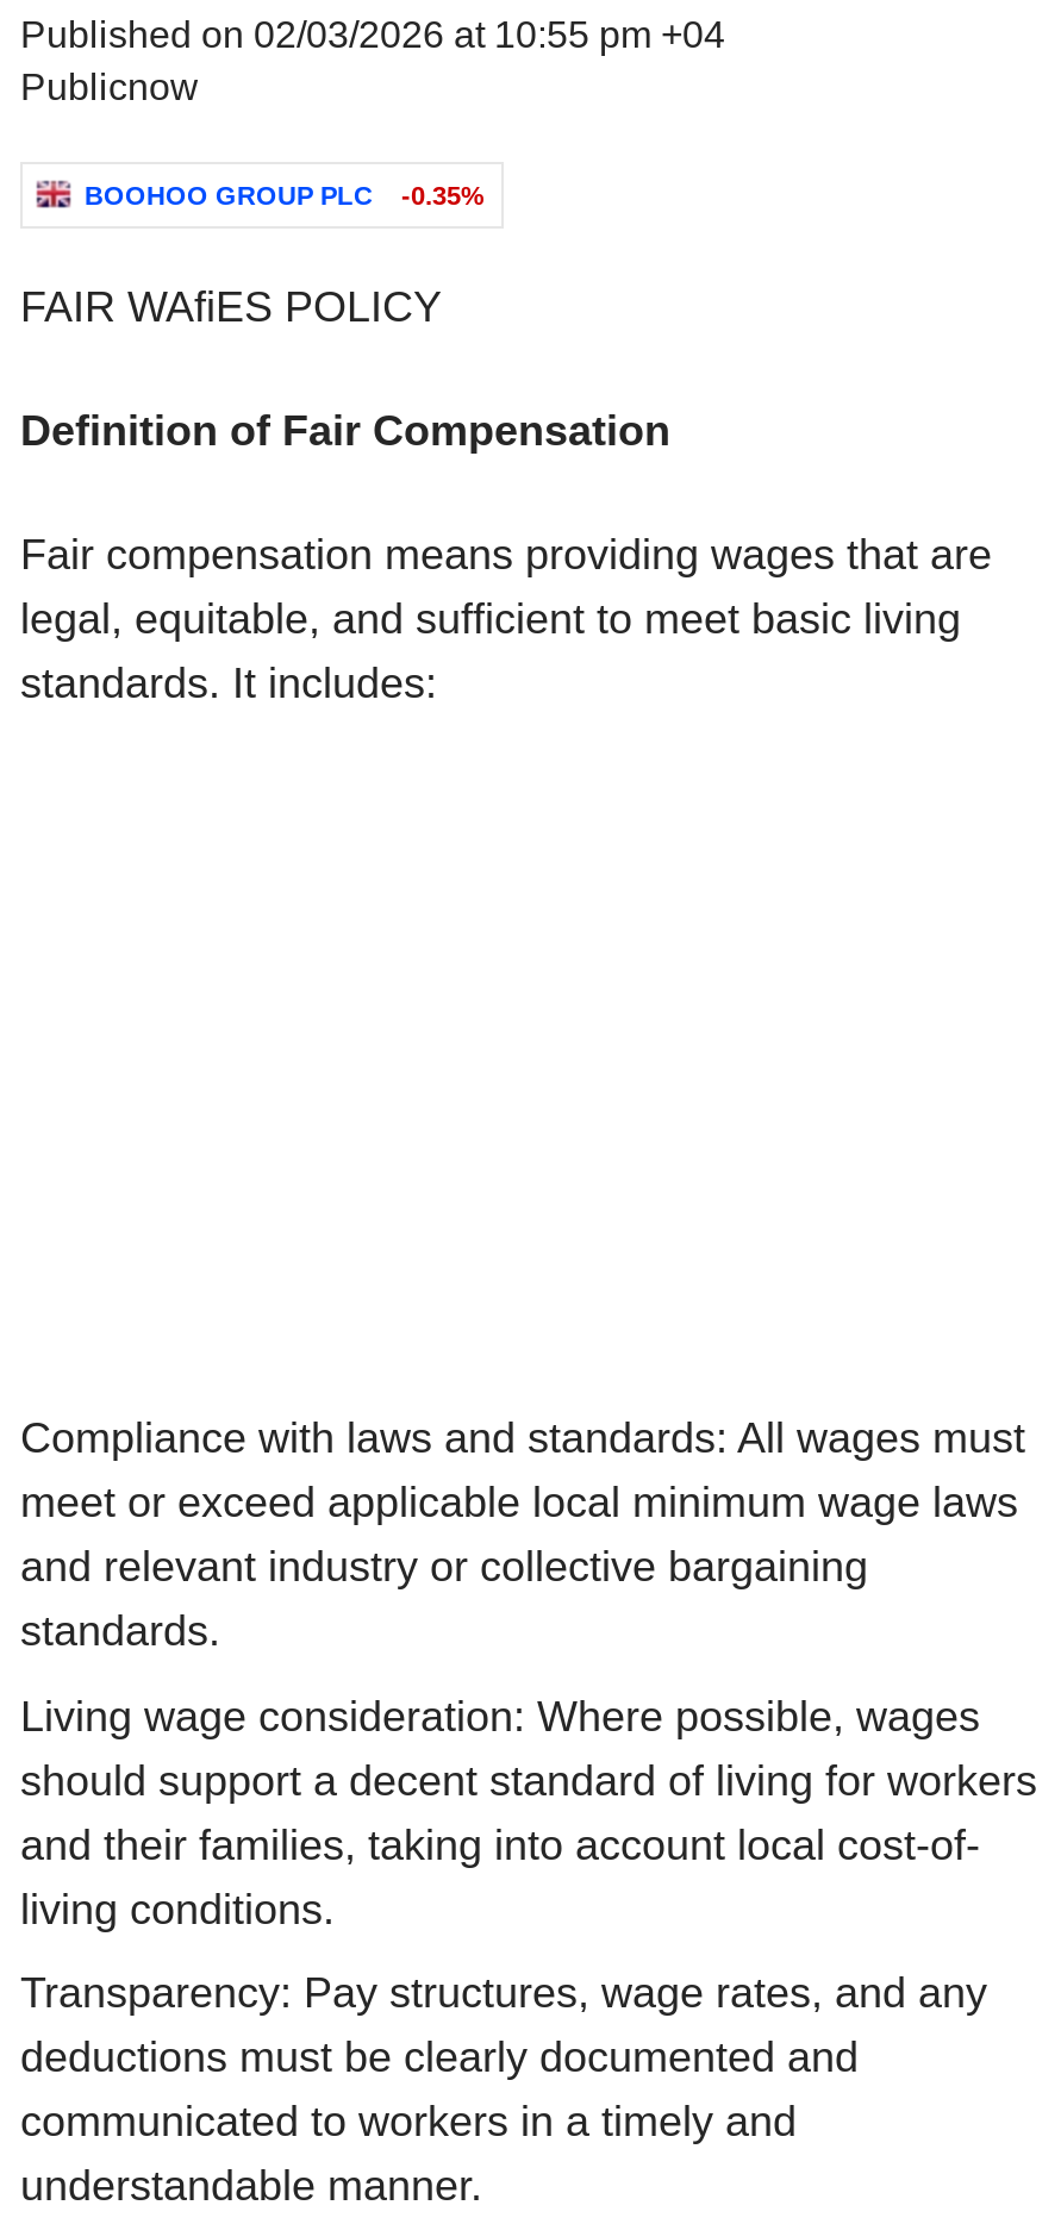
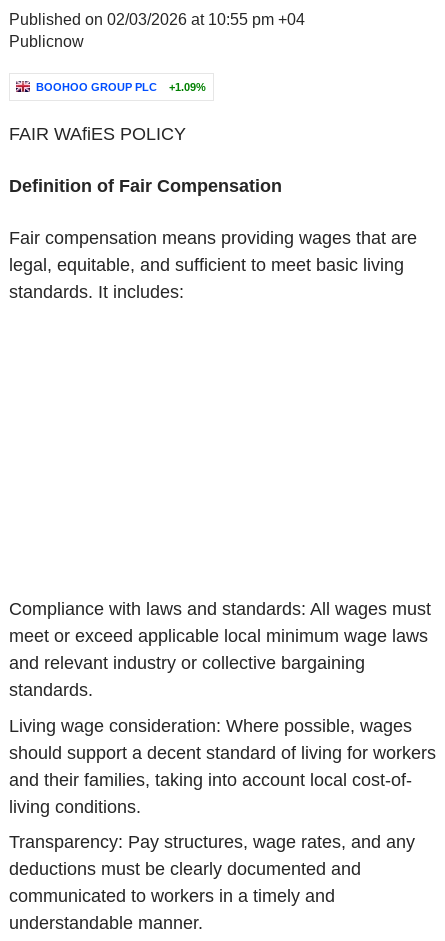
[85,181,485,210] BOOHOO GROUP PLC -0.35% -> [36,81,206,93] BOOHOO GROUP PLC +1.09%

